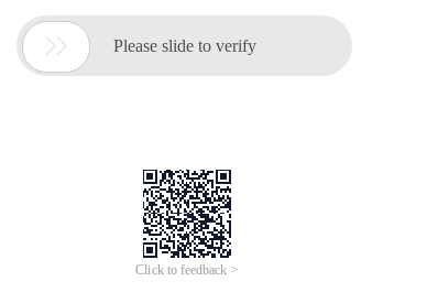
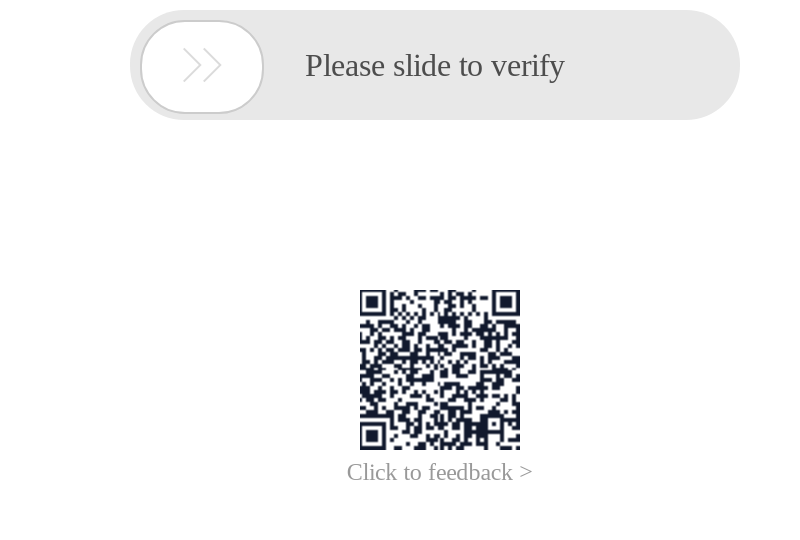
[143,169,232,259] [image] -> [358,288,522,452] [image]

